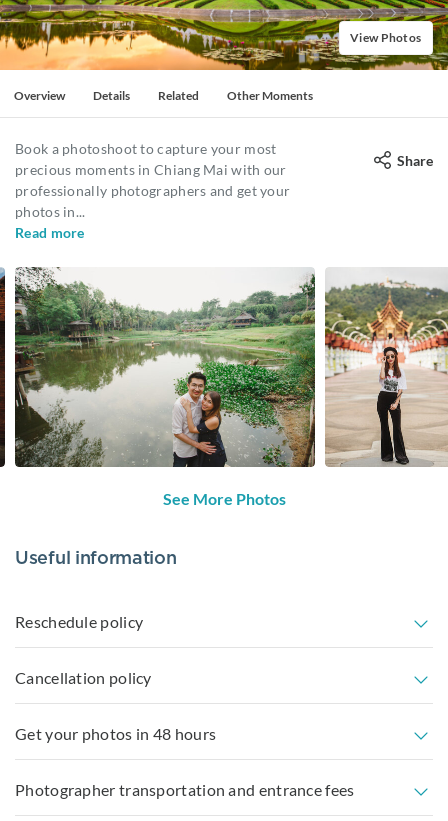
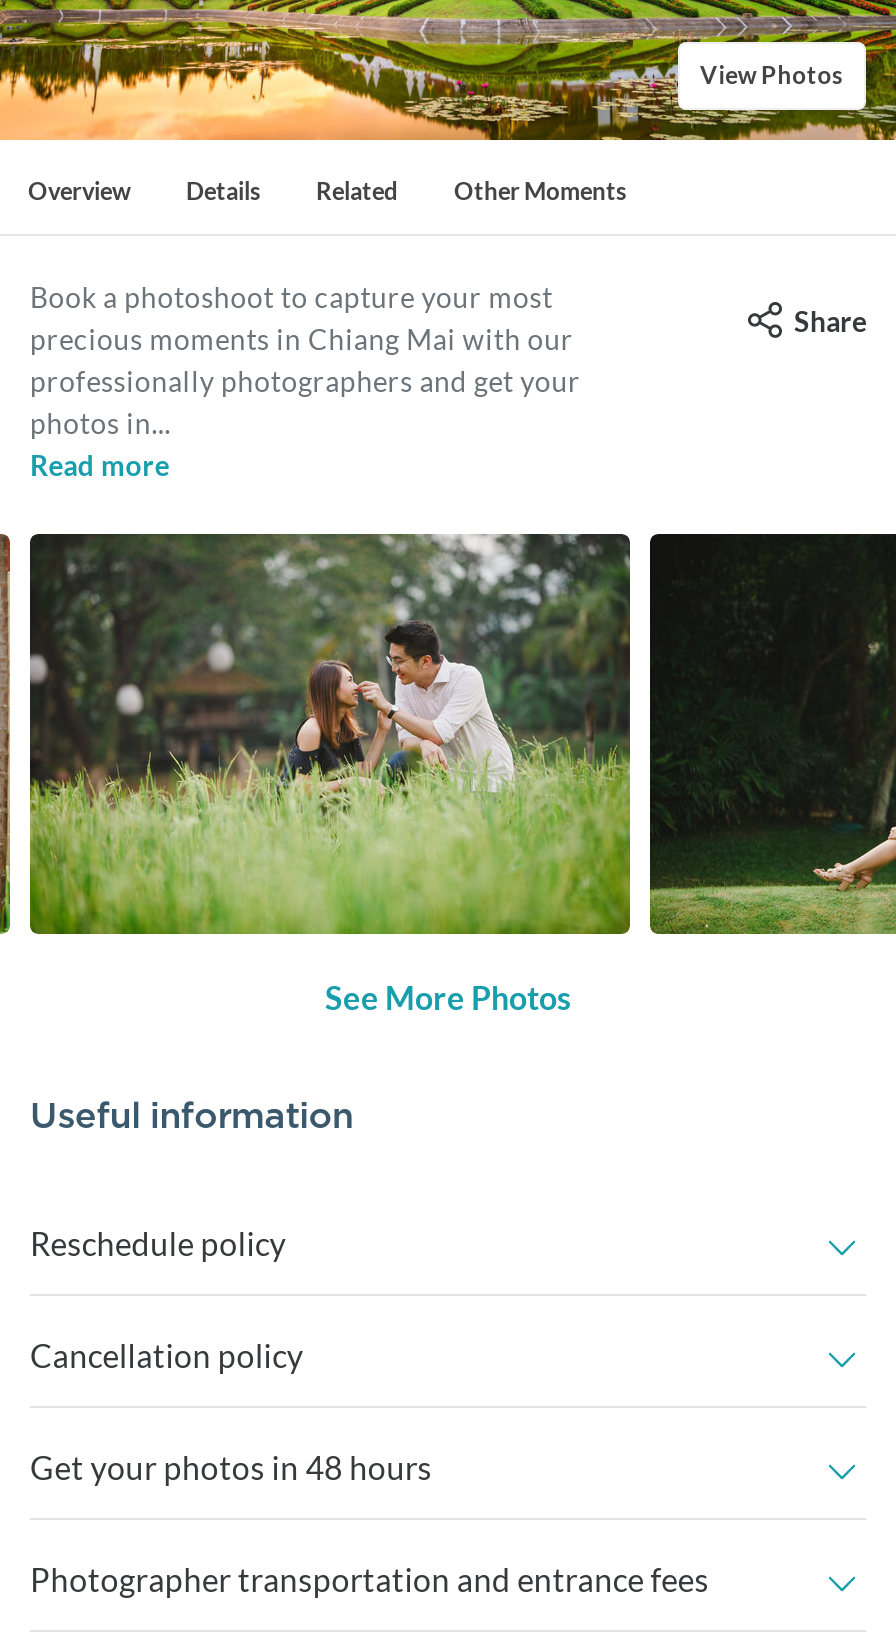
[14,267,316,468] [image] -> [28,532,632,936] [image]
[324,267,445,467] [image] -> [648,532,890,934] [image]

